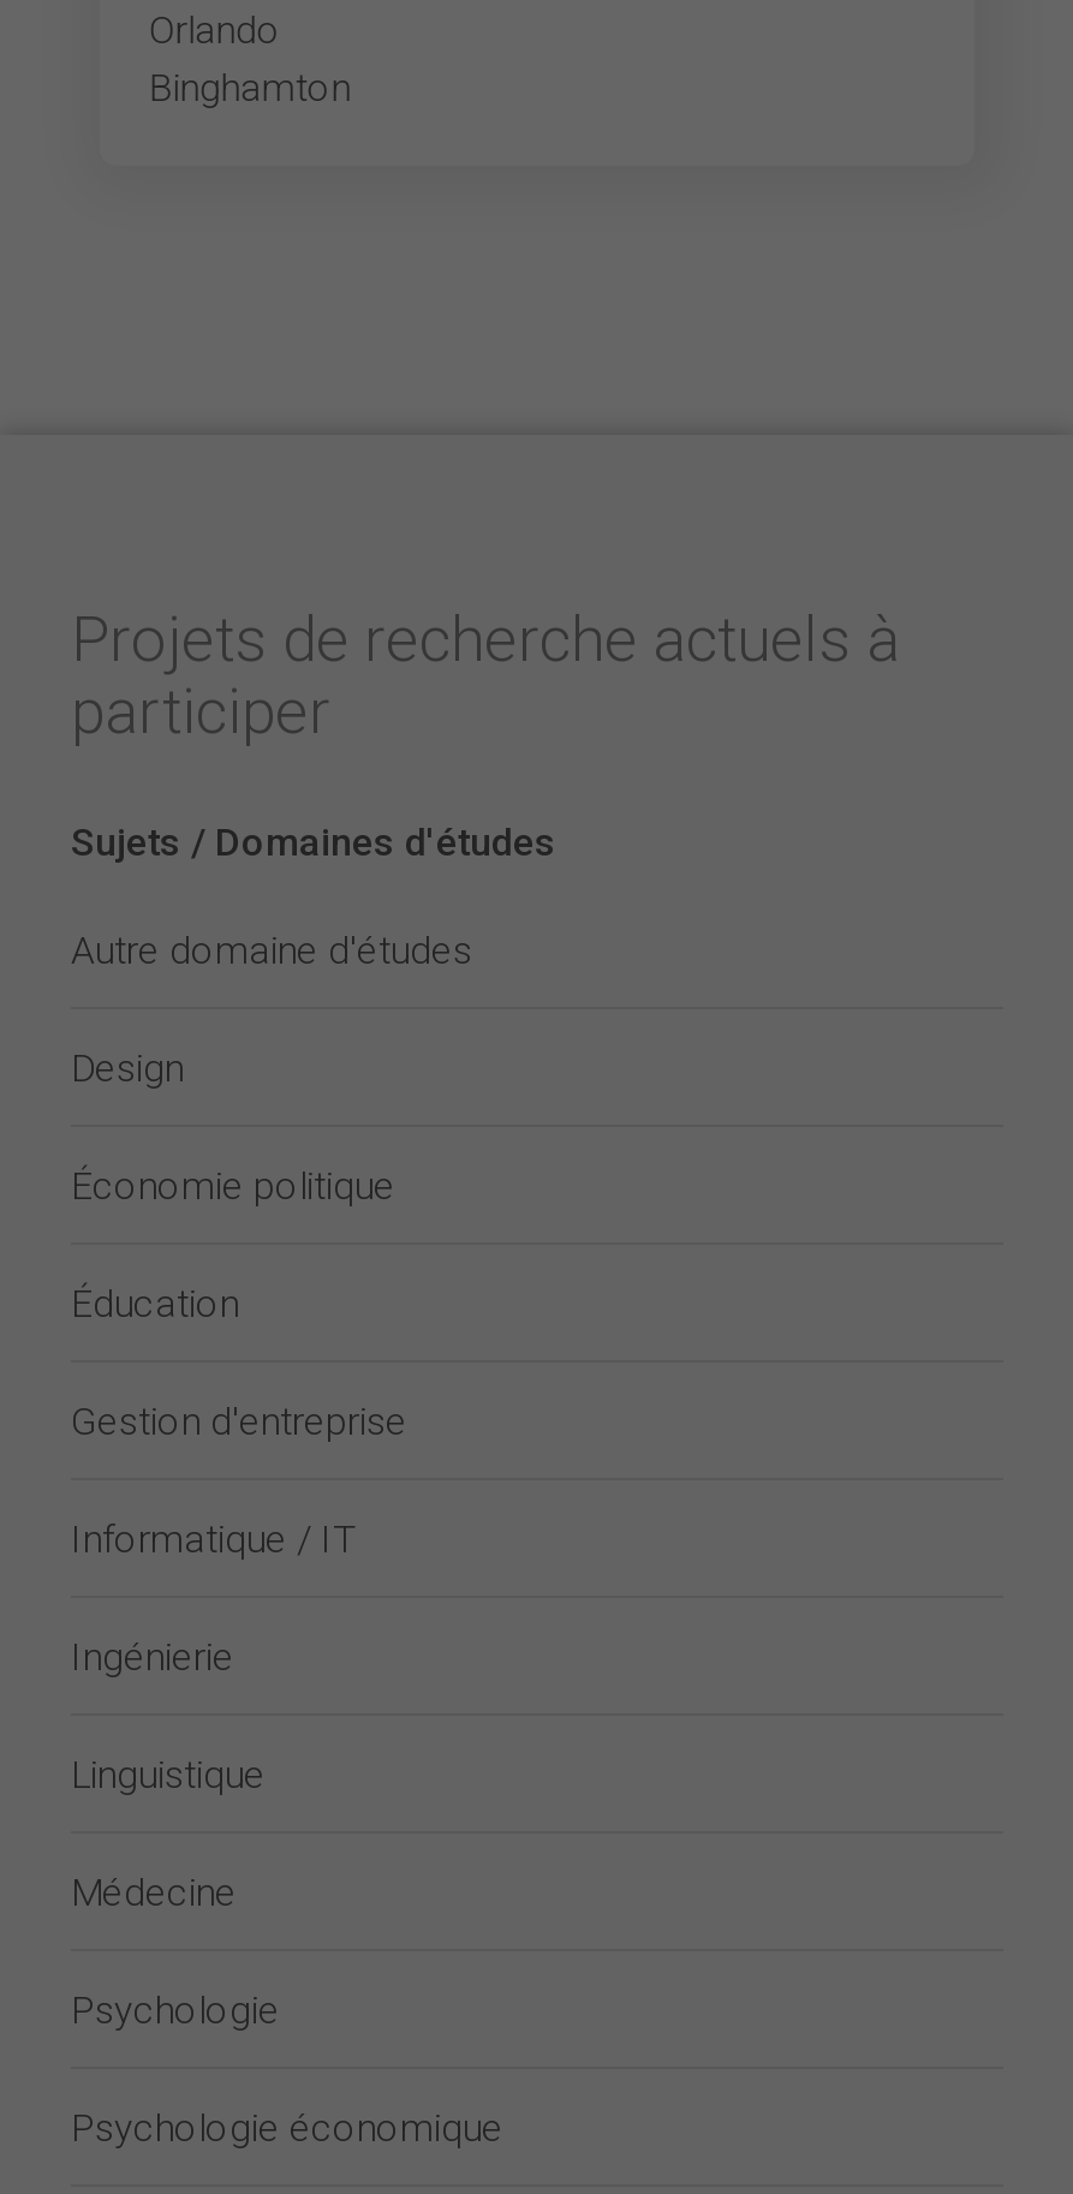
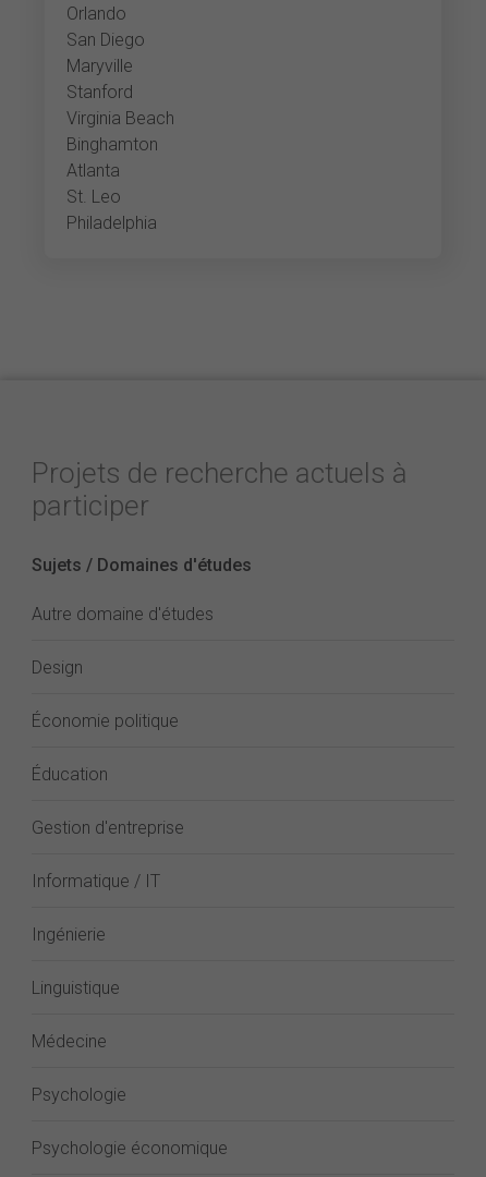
none -> [67,29,175,129] San Diego | Maryville | Stanford | Virginia Beach
none -> [67,160,157,233] Atlanta | St. Leo | Philadelphia

